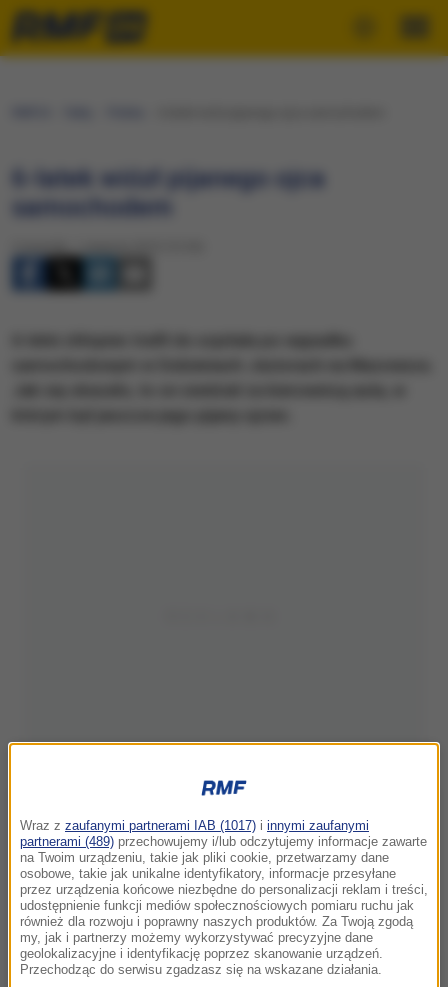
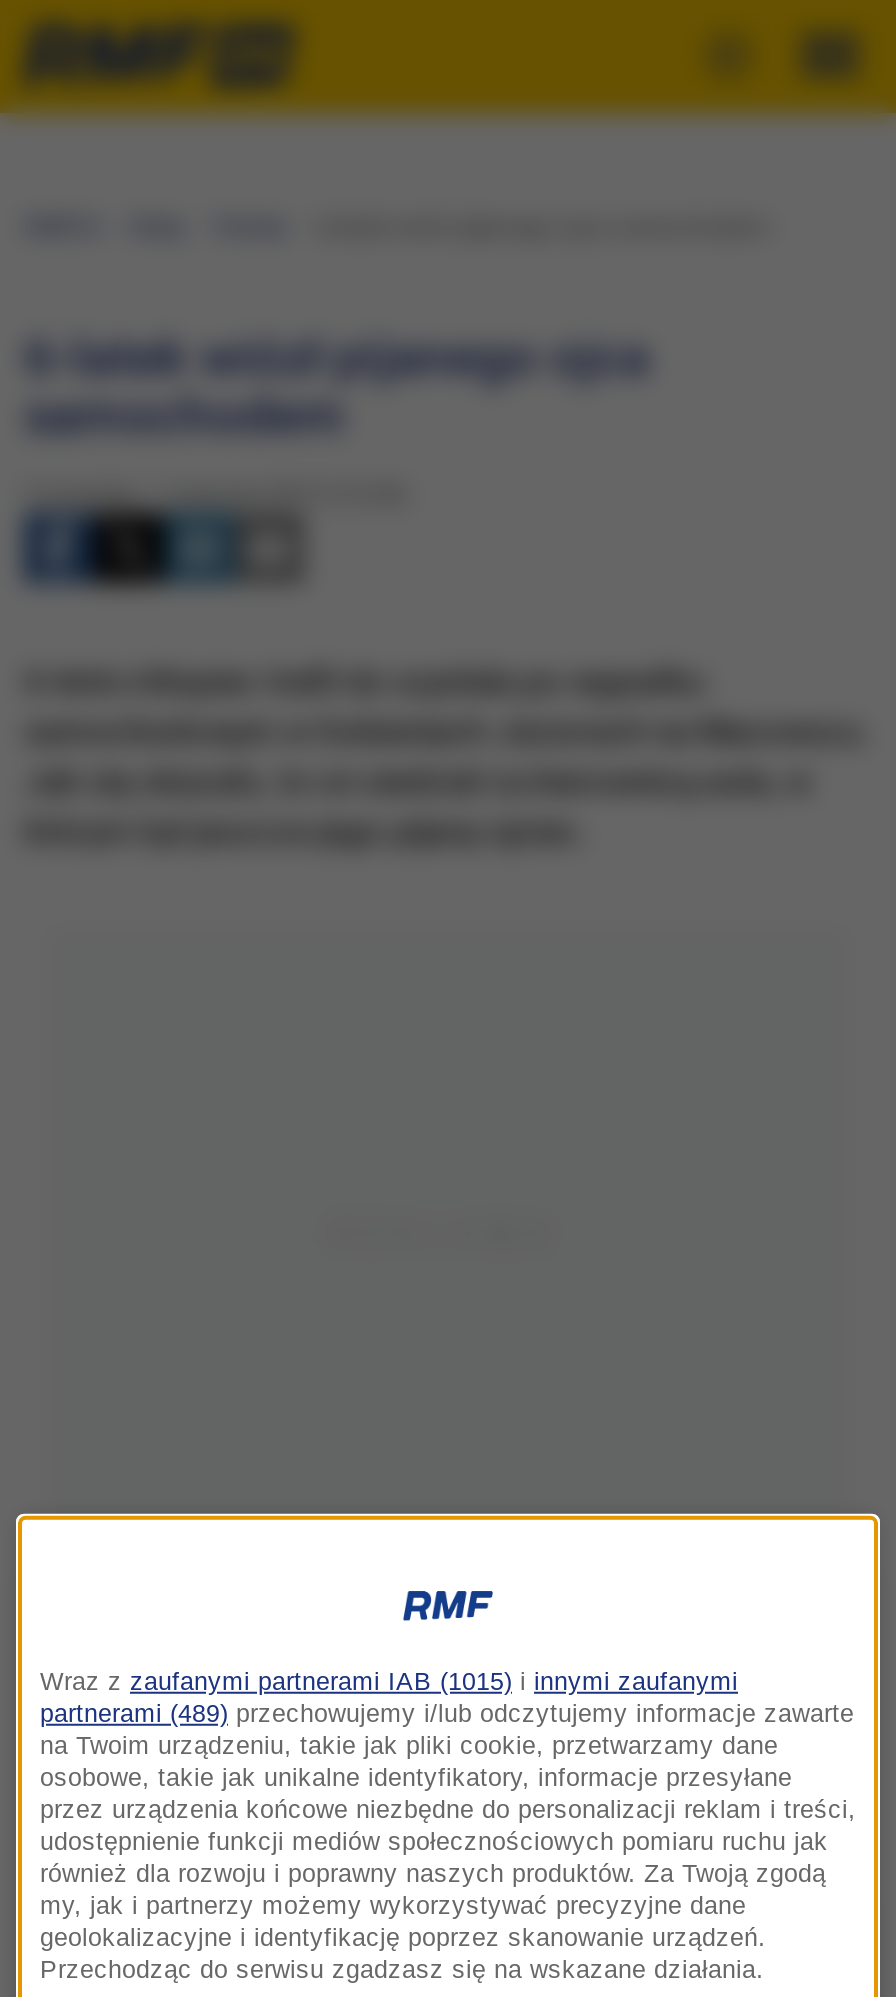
[20,819,369,833] Wraz z zaufanymi partnerami IAB (1017) i innymi zaufanymi -> [40,1667,738,1695] Wraz z zaufanymi partnerami IAB (1015) i innymi zaufanymi

